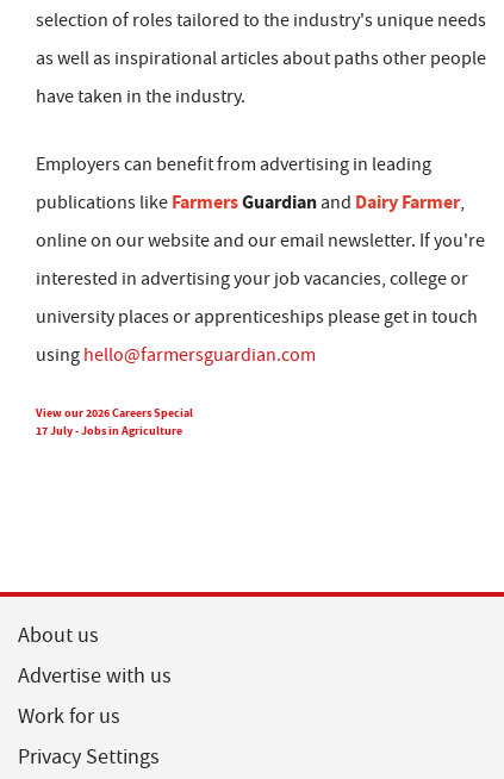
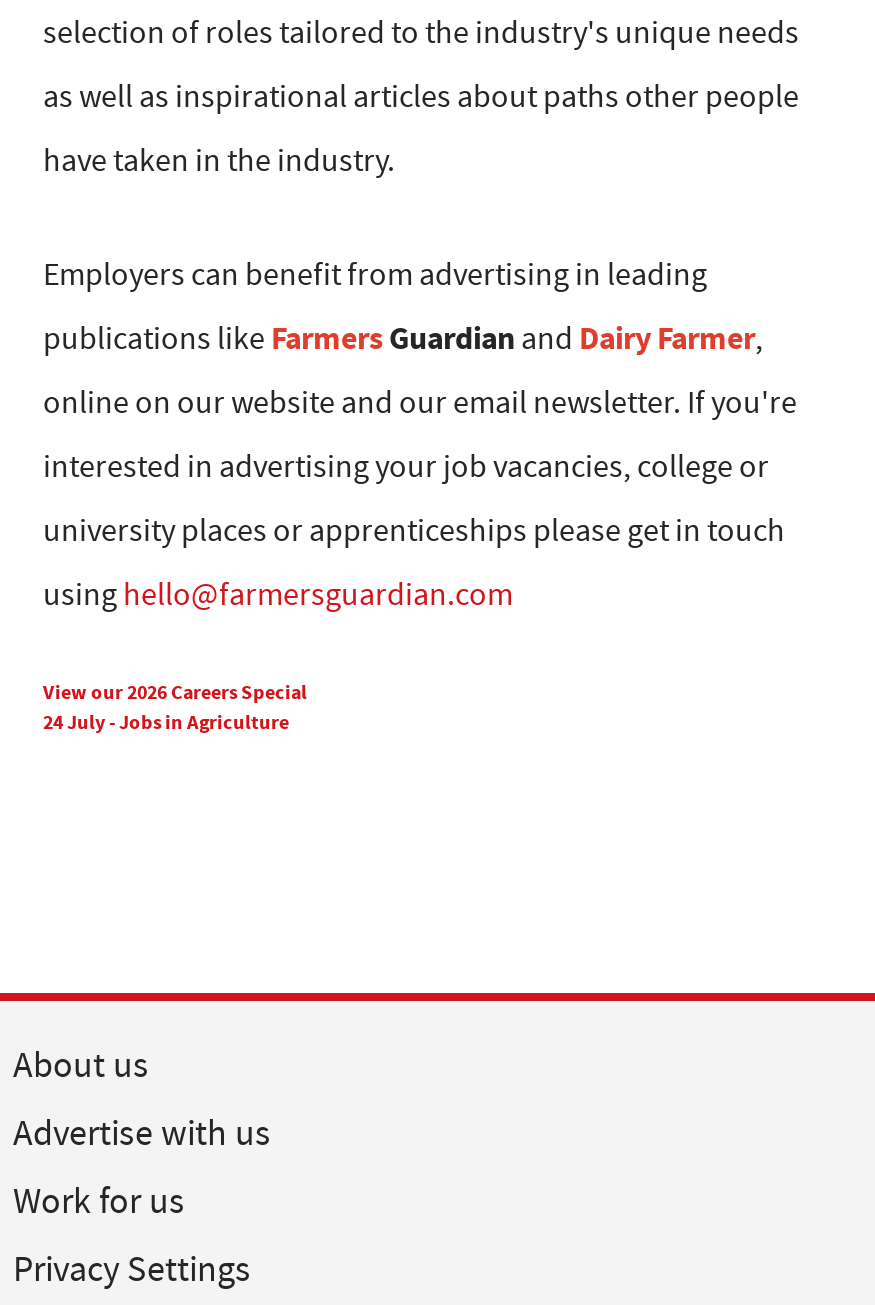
[36,423,182,438] 17 July - Jobs in Agriculture -> [43,709,289,735] 24 July - Jobs in Agriculture

